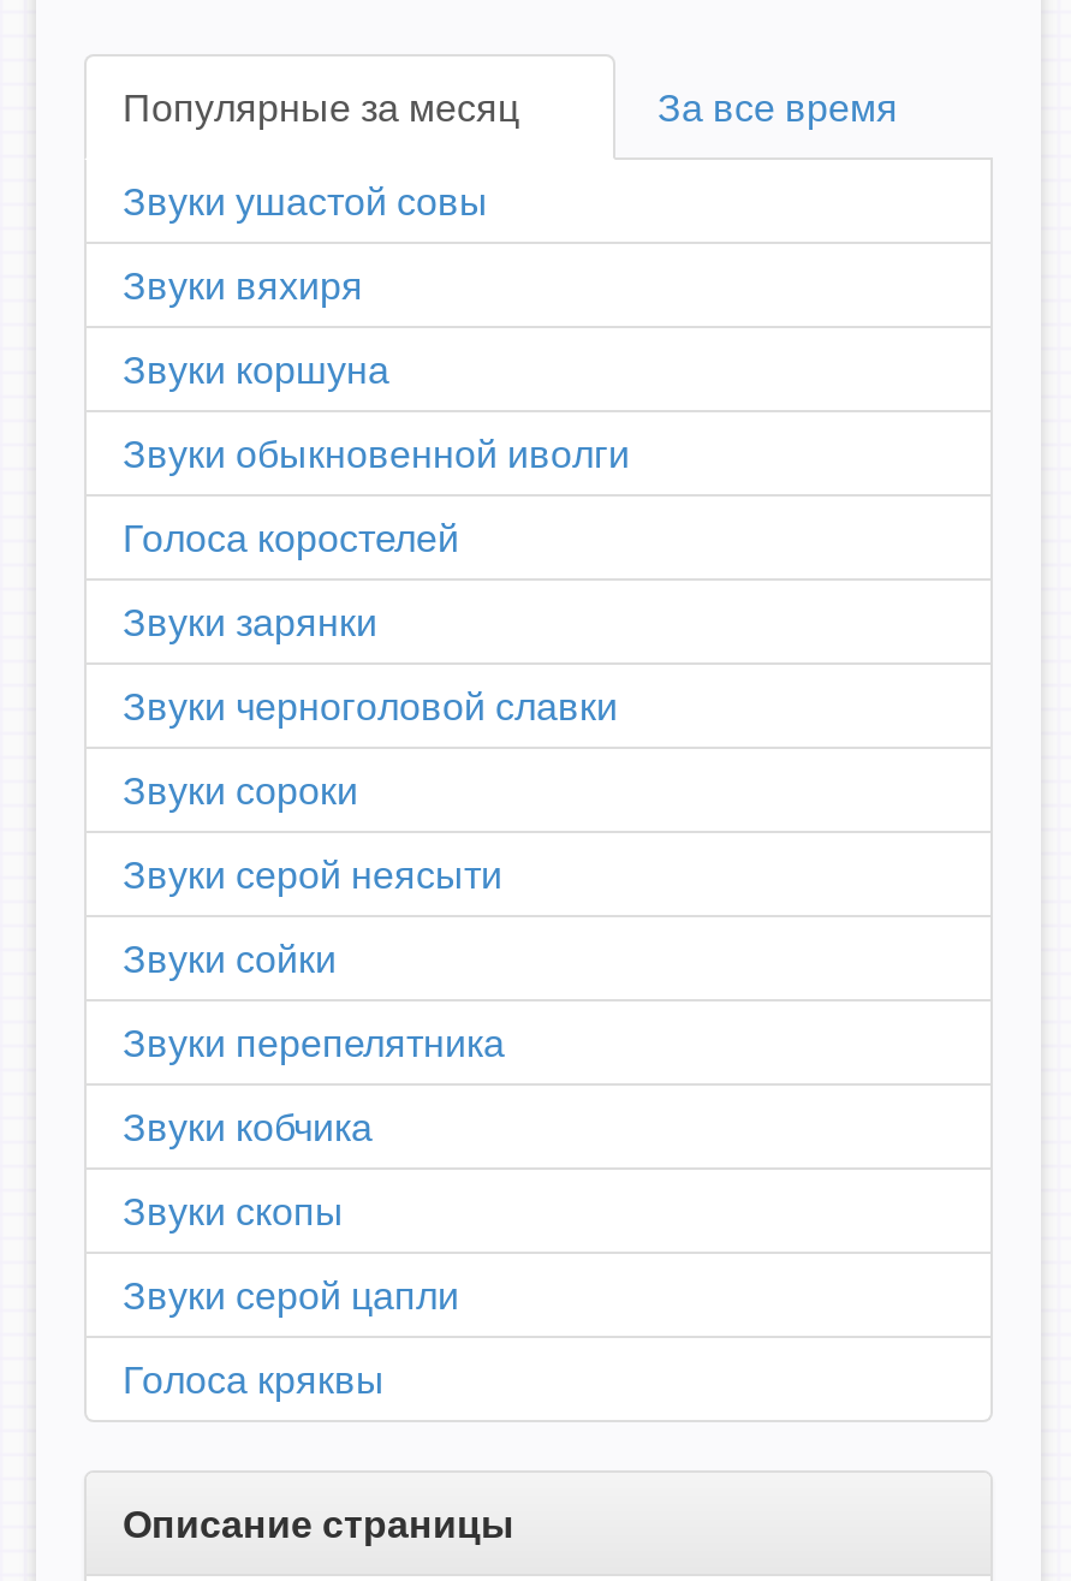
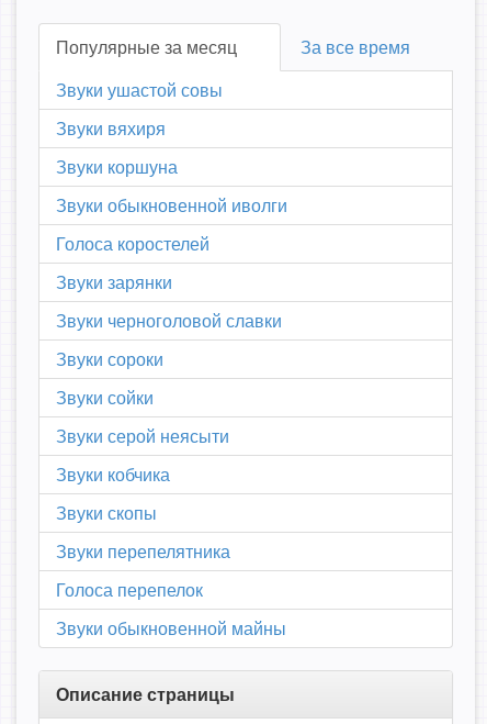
moved [123,846,502,901] -> [56,423,229,448]: Звуки серой неясыти
moved [123,930,337,985] -> [56,385,154,410]: Звуки сойки
moved [123,1014,505,1069] -> [56,539,230,564]: Звуки перепелятника
moved [123,1098,373,1238] -> [56,462,170,525]: Звуки кобчика | Звуки скопы
[123,1266,459,1406] Звуки серой цапли | Голоса кряквы -> [56,577,286,641] Голоса перепелок | Звуки обыкновенной майны

